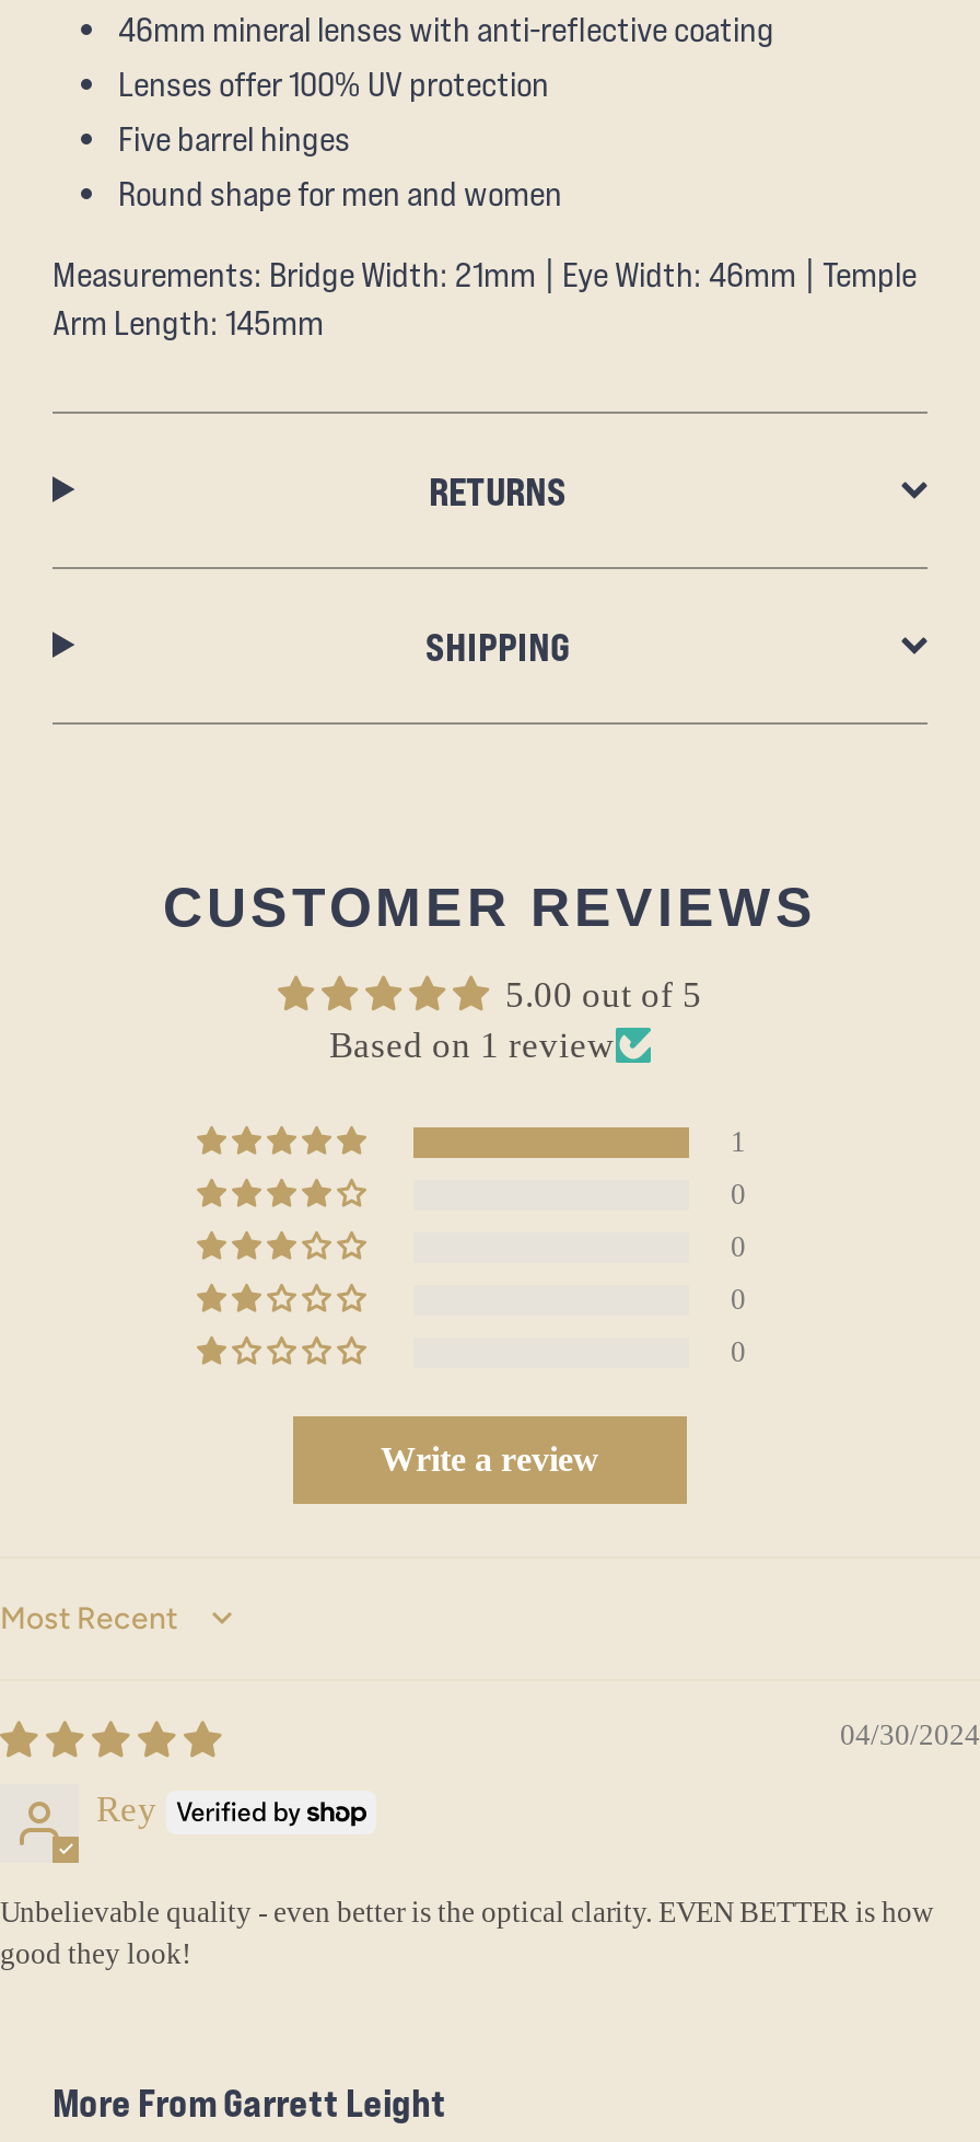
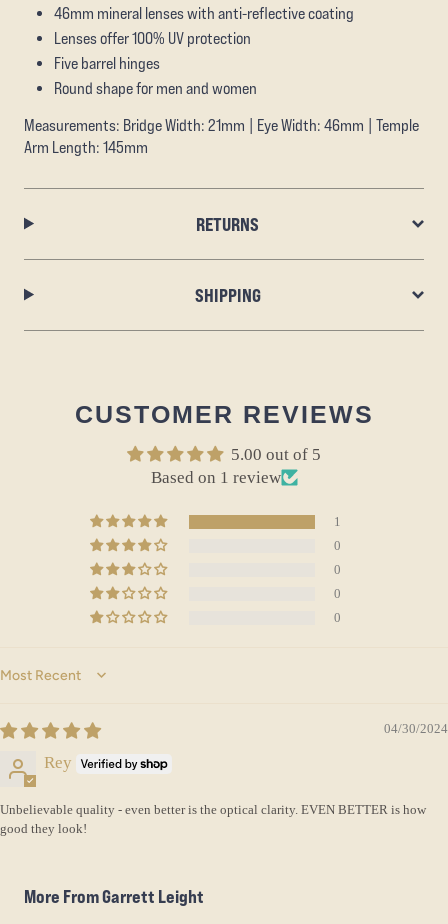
[381,1439,599,1477] Write a review -> none

